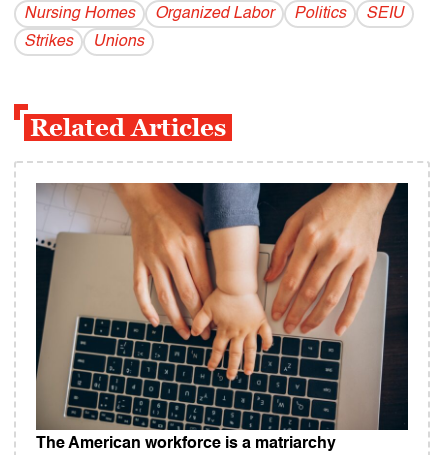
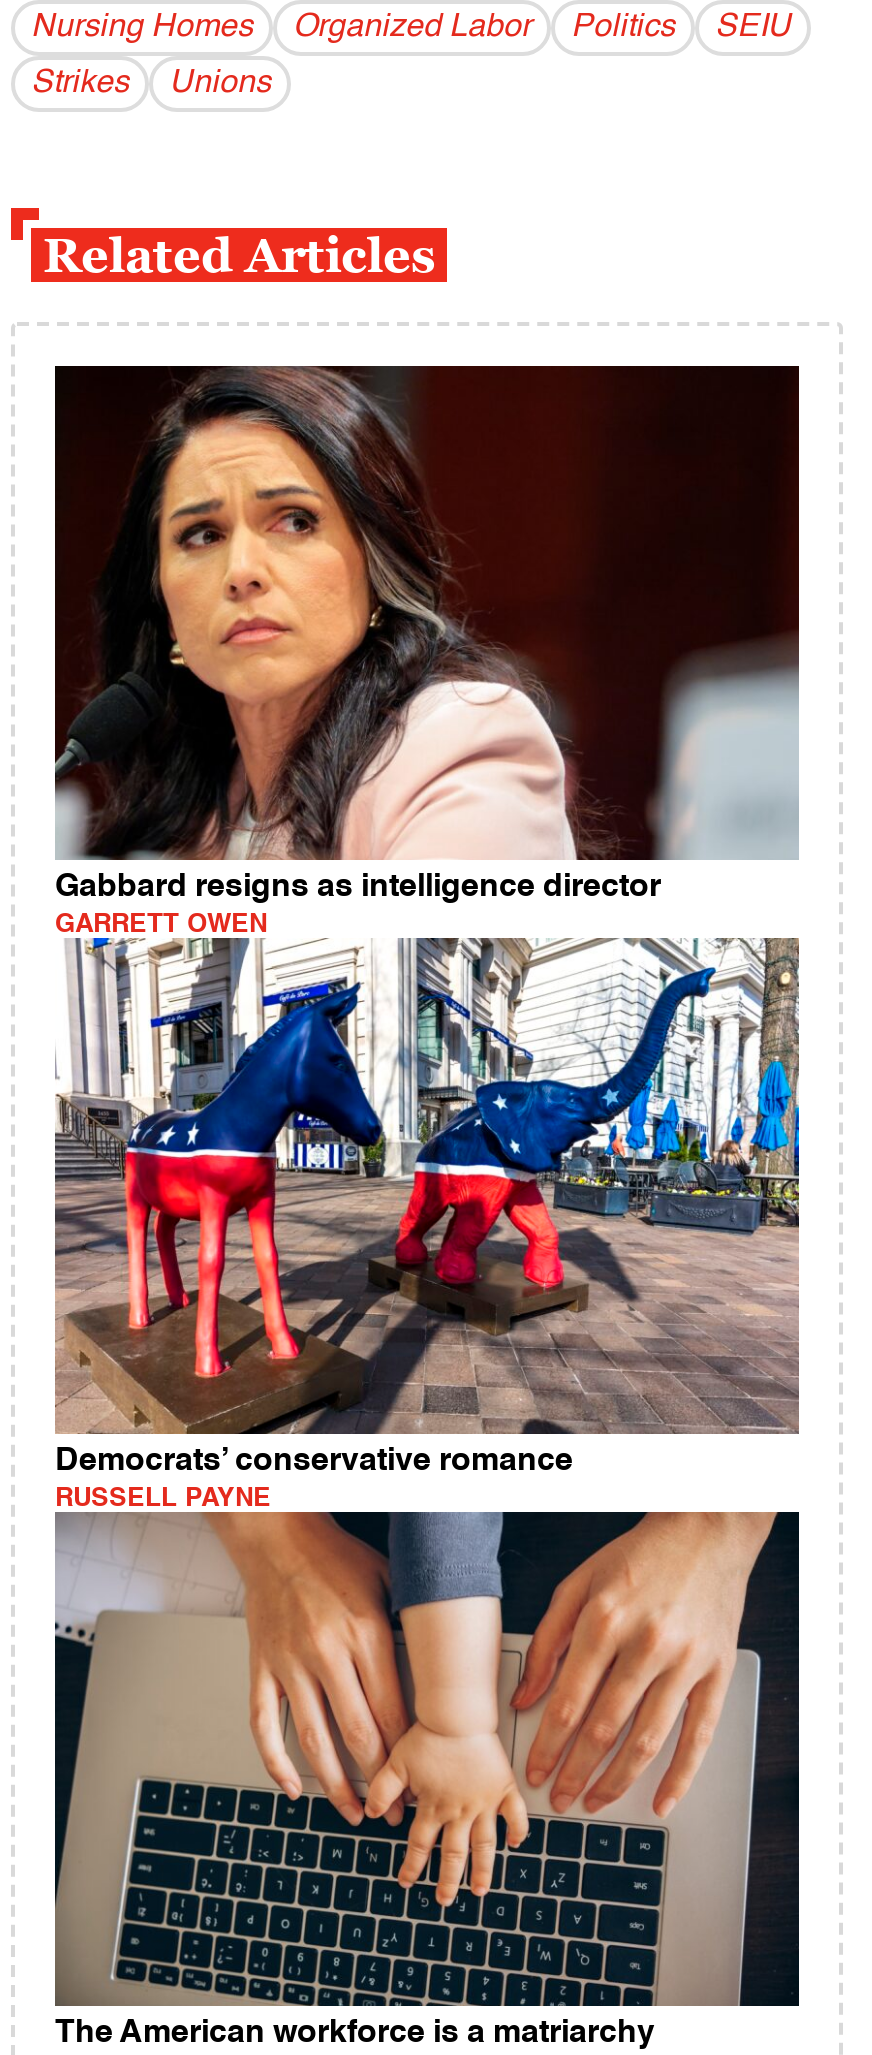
none -> [53,364,799,939] [image] | Gabbard resigns as intelligence director | GARRETT OWEN
none -> [53,938,801,1512] [image] | Democrats’ conservative romance | RUSSELL PAYNE

